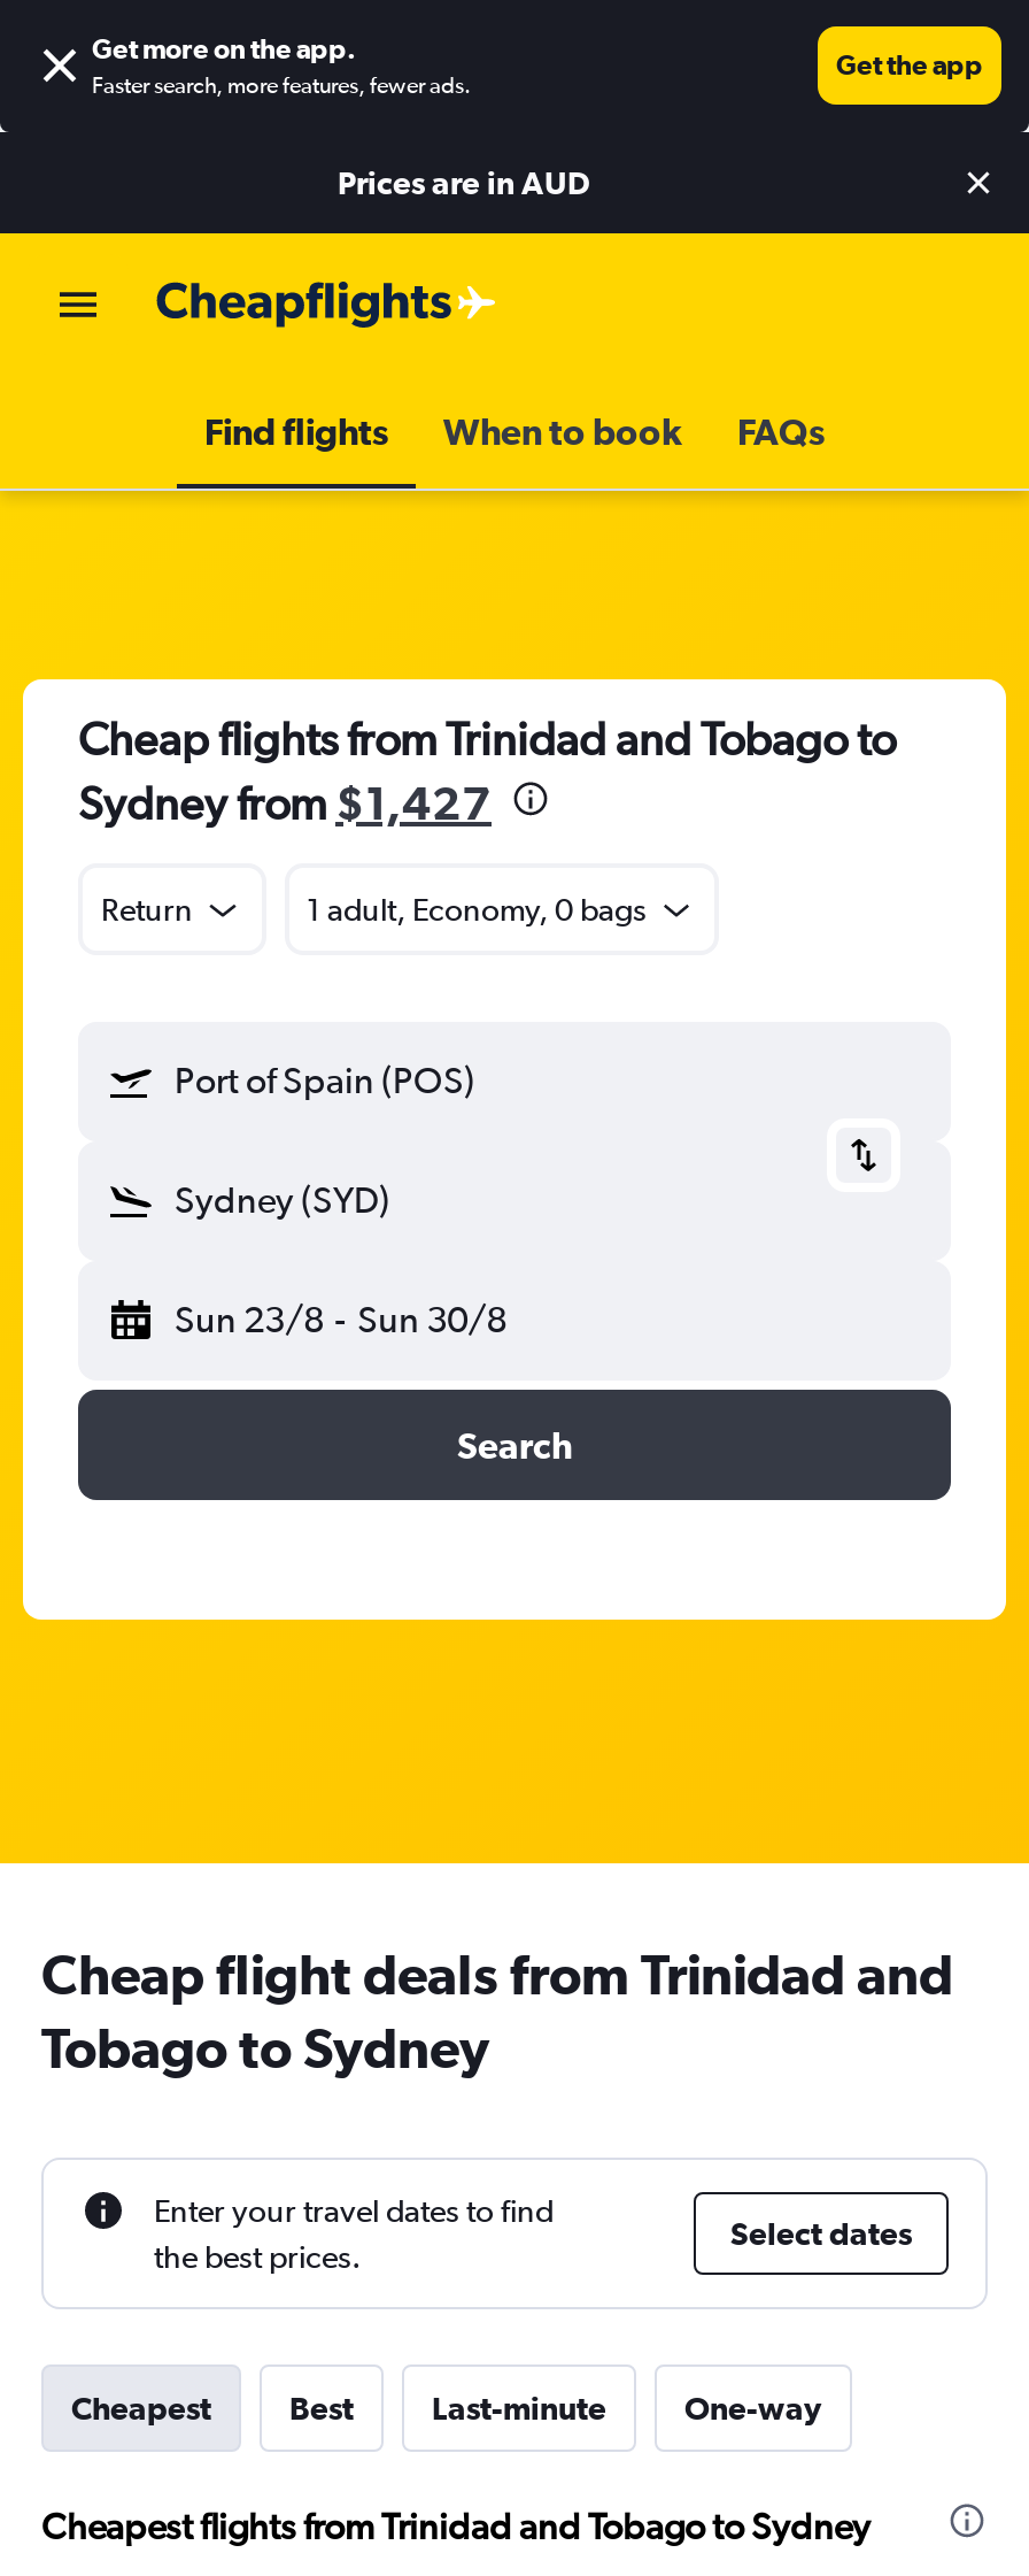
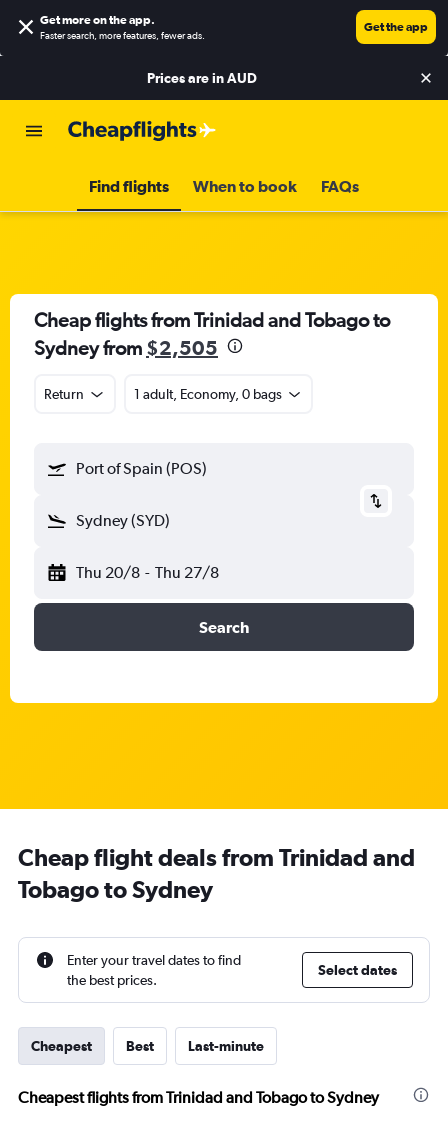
[78,776,492,829] Sydney from $1,427 -> [34,336,218,359] Sydney from $2,505
[175,1298,507,1341] Sun 23/8 - Sun 30/8 -> [76,563,219,582] Thu 20/8 - Thu 27/8
[684,2390,822,2427] One-way -> none

